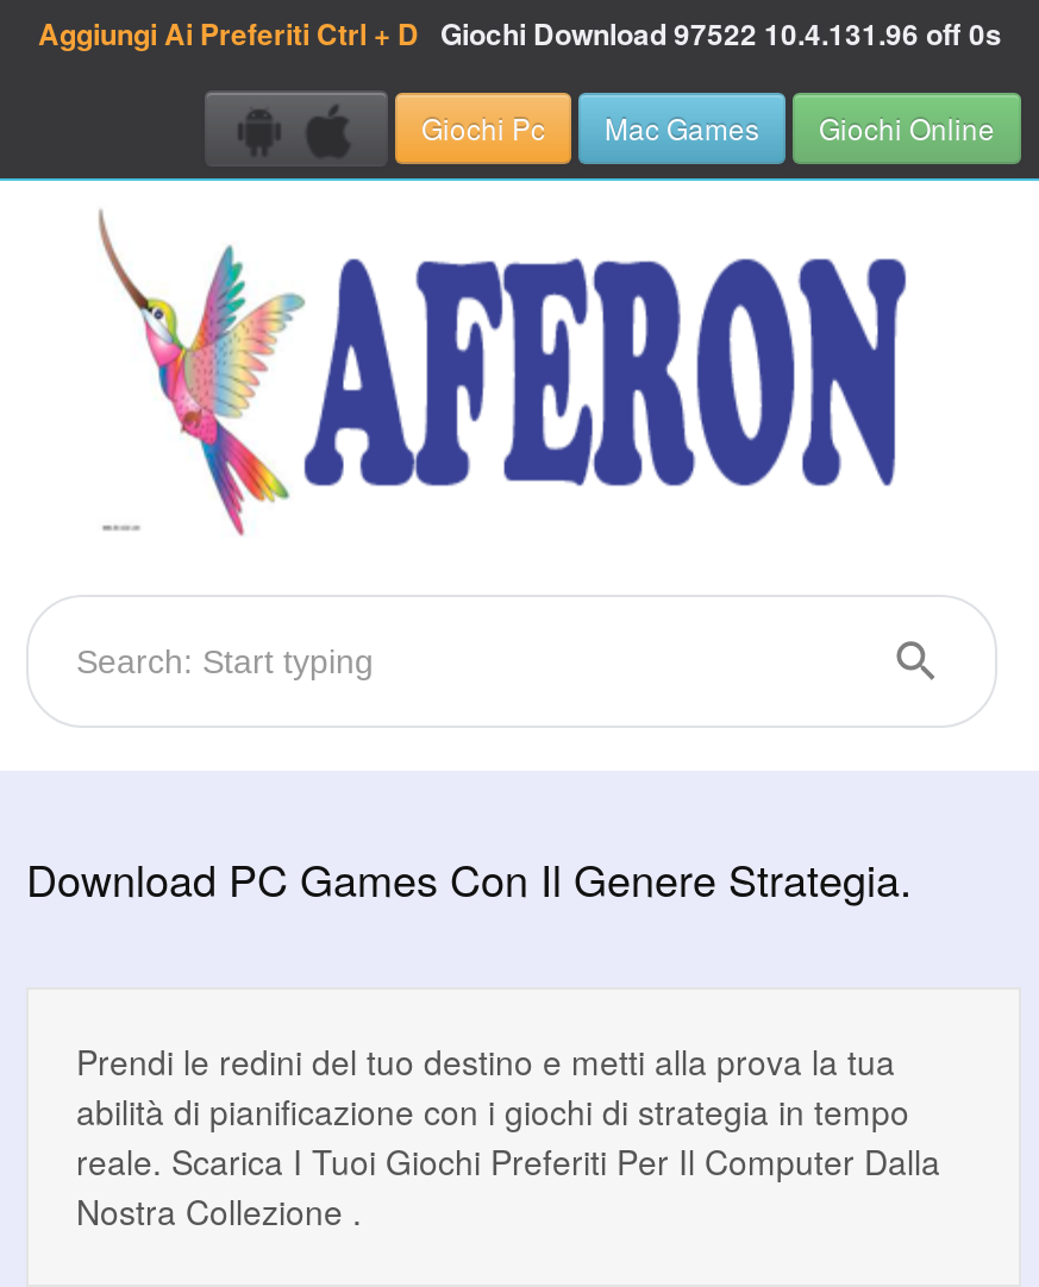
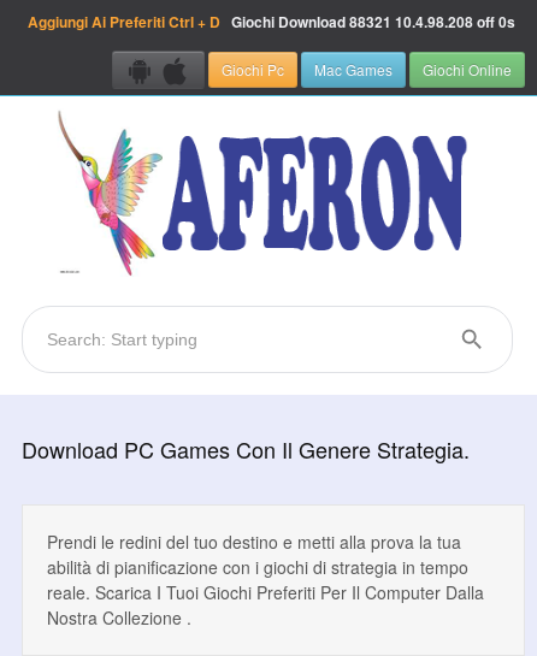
[38,12,1002,55] Aggiungi Ai Preferiti Ctrl + D Giochi Download 97522 10.4.131.96 off 0s -> [28,11,515,32] Aggiungi Ai Preferiti Ctrl + D Giochi Download 88321 10.4.98.208 off 0s

